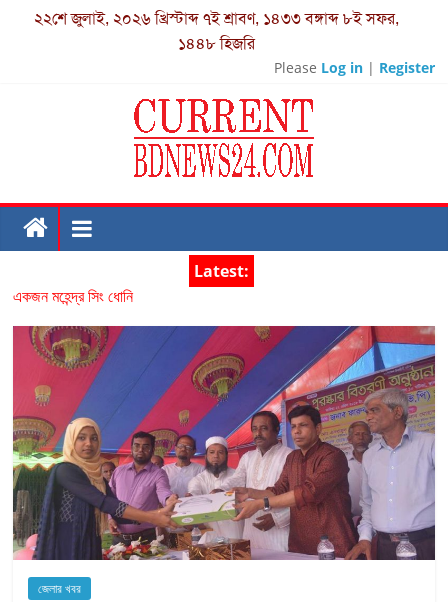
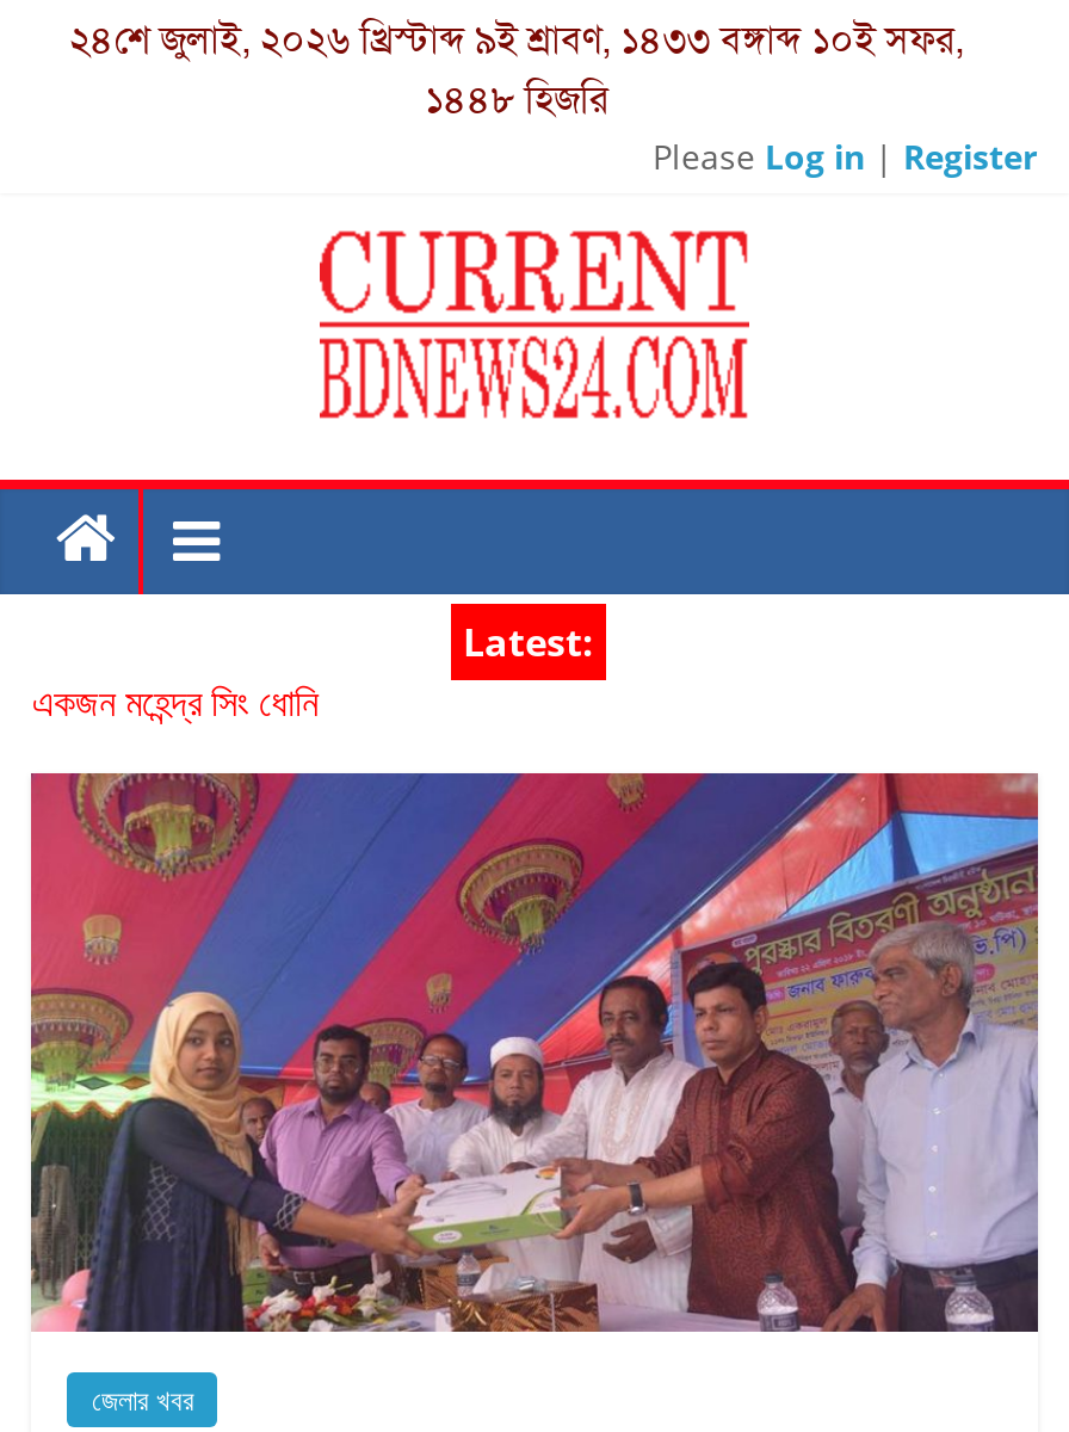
[34,9,399,29] ২২শে জুলাই, ২০২৬ খ্রিস্টাব্দ ৭ই শ্রাবণ, ১৪৩৩ বঙ্গাব্দ ৮ই সফর, -> [69,17,964,64] ২৪শে জুলাই, ২০২৬ খ্রিস্টাব্দ ৯ই শ্রাবণ, ১৪৩৩ বঙ্গাব্দ ১০ই সফর,

